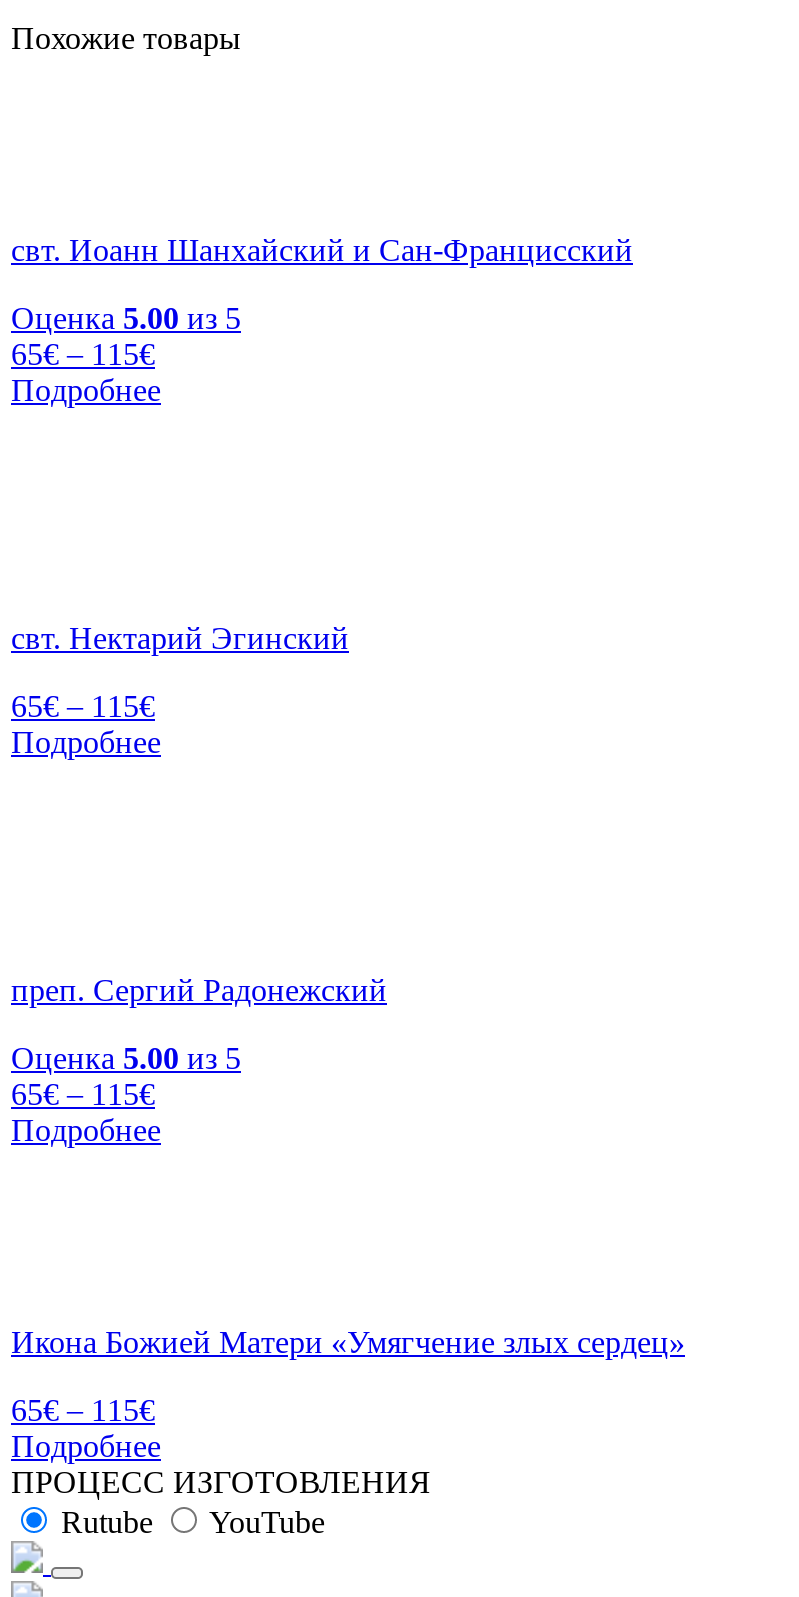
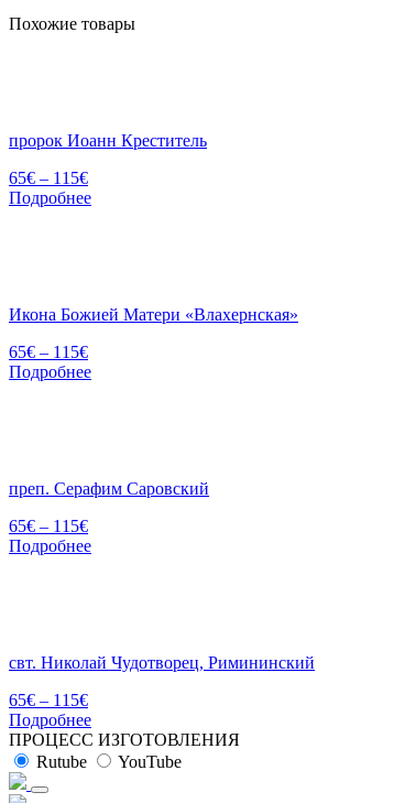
[11,233,633,335] свт. Иоанн Шанхайский и Сан-Францисский | Оценка 5.00 из 5 -> [9,131,207,150] пророк Иоанн Креститель
[11,621,349,655] свт. Нектарий Эгинский -> [9,305,298,324] Икона Божией Матери «Влахернская»
[11,973,387,1075] преп. Сергий Радонежский | Оценка 5.00 из 5 -> [9,479,209,498] преп. Серафим Саровский
[11,1325,685,1359] Икона Божией Матери «Умягчение злых сердец» -> [9,653,315,672] свт. Николай Чудотворец, Римининский

